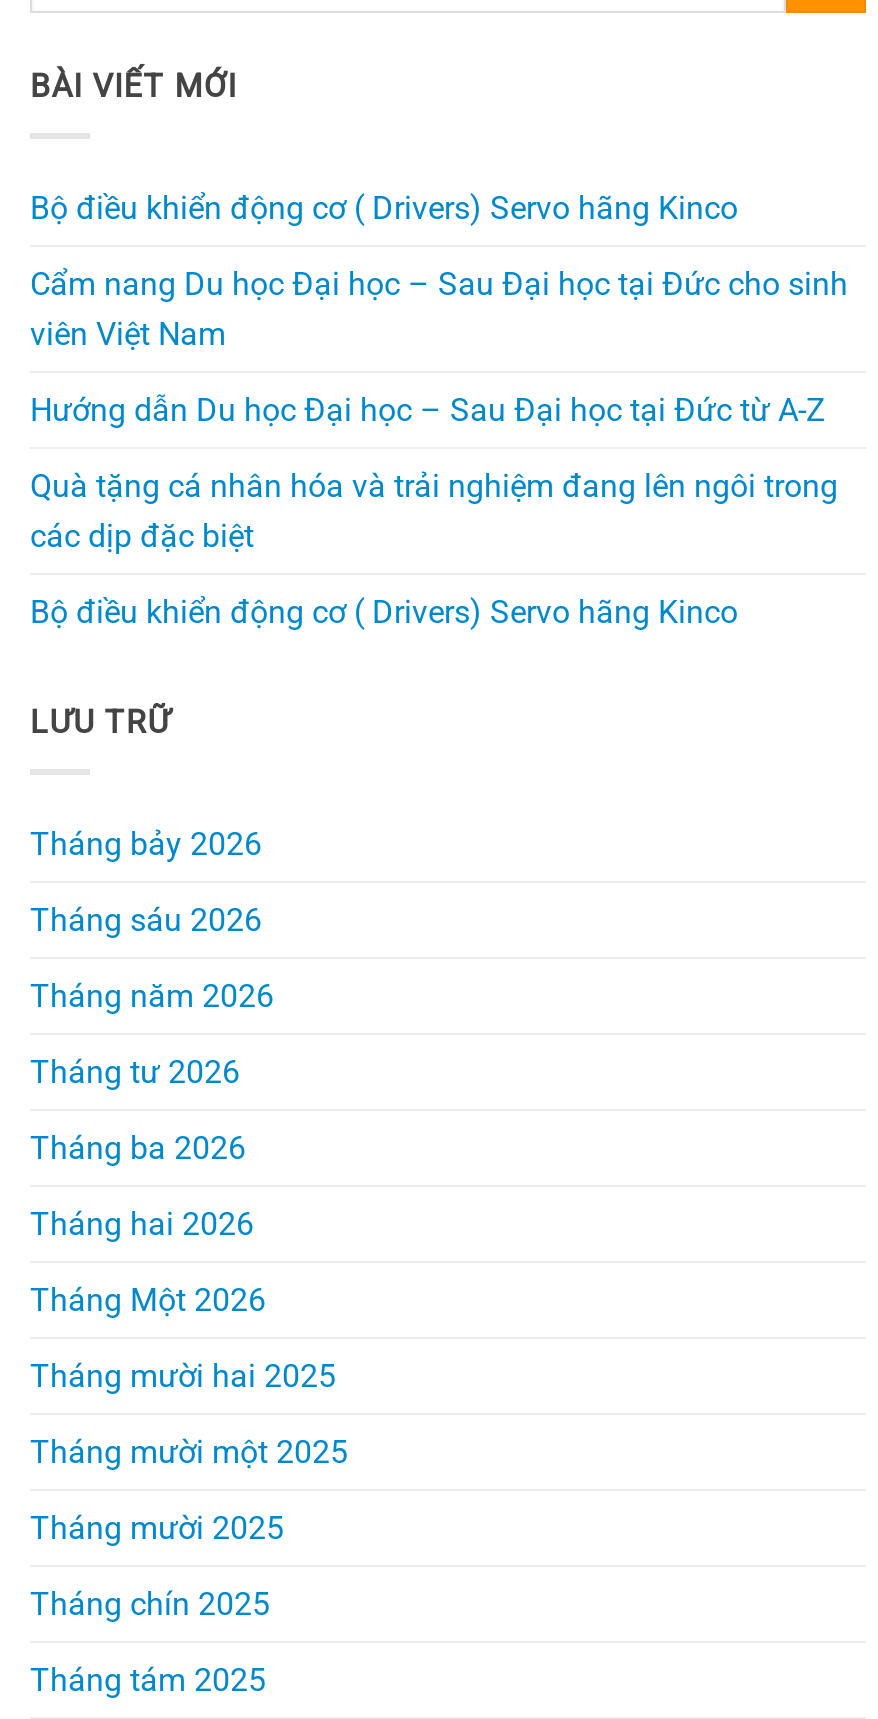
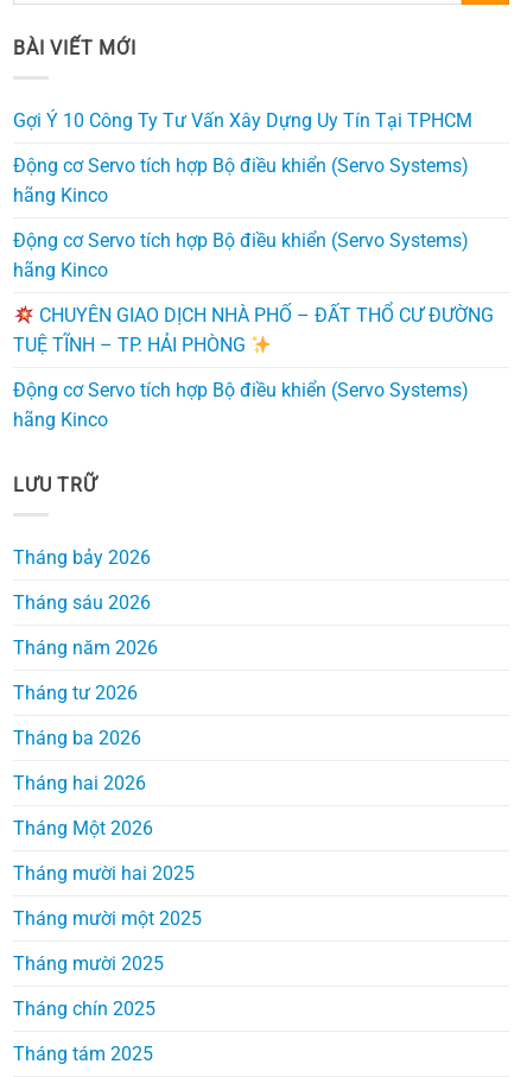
[30,189,738,227] Bộ điều khiển động cơ ( Drivers) Servo hãng Kinco -> [13,109,472,132] Gợi Ý 10 Công Ty Tư Vấn Xây Dựng Uy Tín Tại TPHCM
[30,265,848,353] Cẩm nang Du học Đại học – Sau Đại học tại Đức cho sinh | viên Việt Nam -> [13,154,469,207] Động cơ Servo tích hợp Bộ điều khiển (Servo Systems) | hãng Kinco
[30,391,826,429] Hướng dẫn Du học Đại học – Sau Đại học tại Đức từ A-Z -> [13,229,469,281] Động cơ Servo tích hợp Bộ điều khiển (Servo Systems) | hãng Kinco
[30,467,838,555] Quà tặng cá nhân hóa và trải nghiệm đang lên ngôi trong | các dịp đặc biệt -> [13,304,494,356] CHUYÊN GIAO DỊCH NHÀ PHỐ – ĐẤT THỔ CƯ ĐƯỜNG | TUỆ TĨNH – TP. HẢI PHÒNG
[30,593,738,631] Bộ điều khiển động cơ ( Drivers) Servo hãng Kinco -> [13,379,469,431] Động cơ Servo tích hợp Bộ điều khiển (Servo Systems) | hãng Kinco

